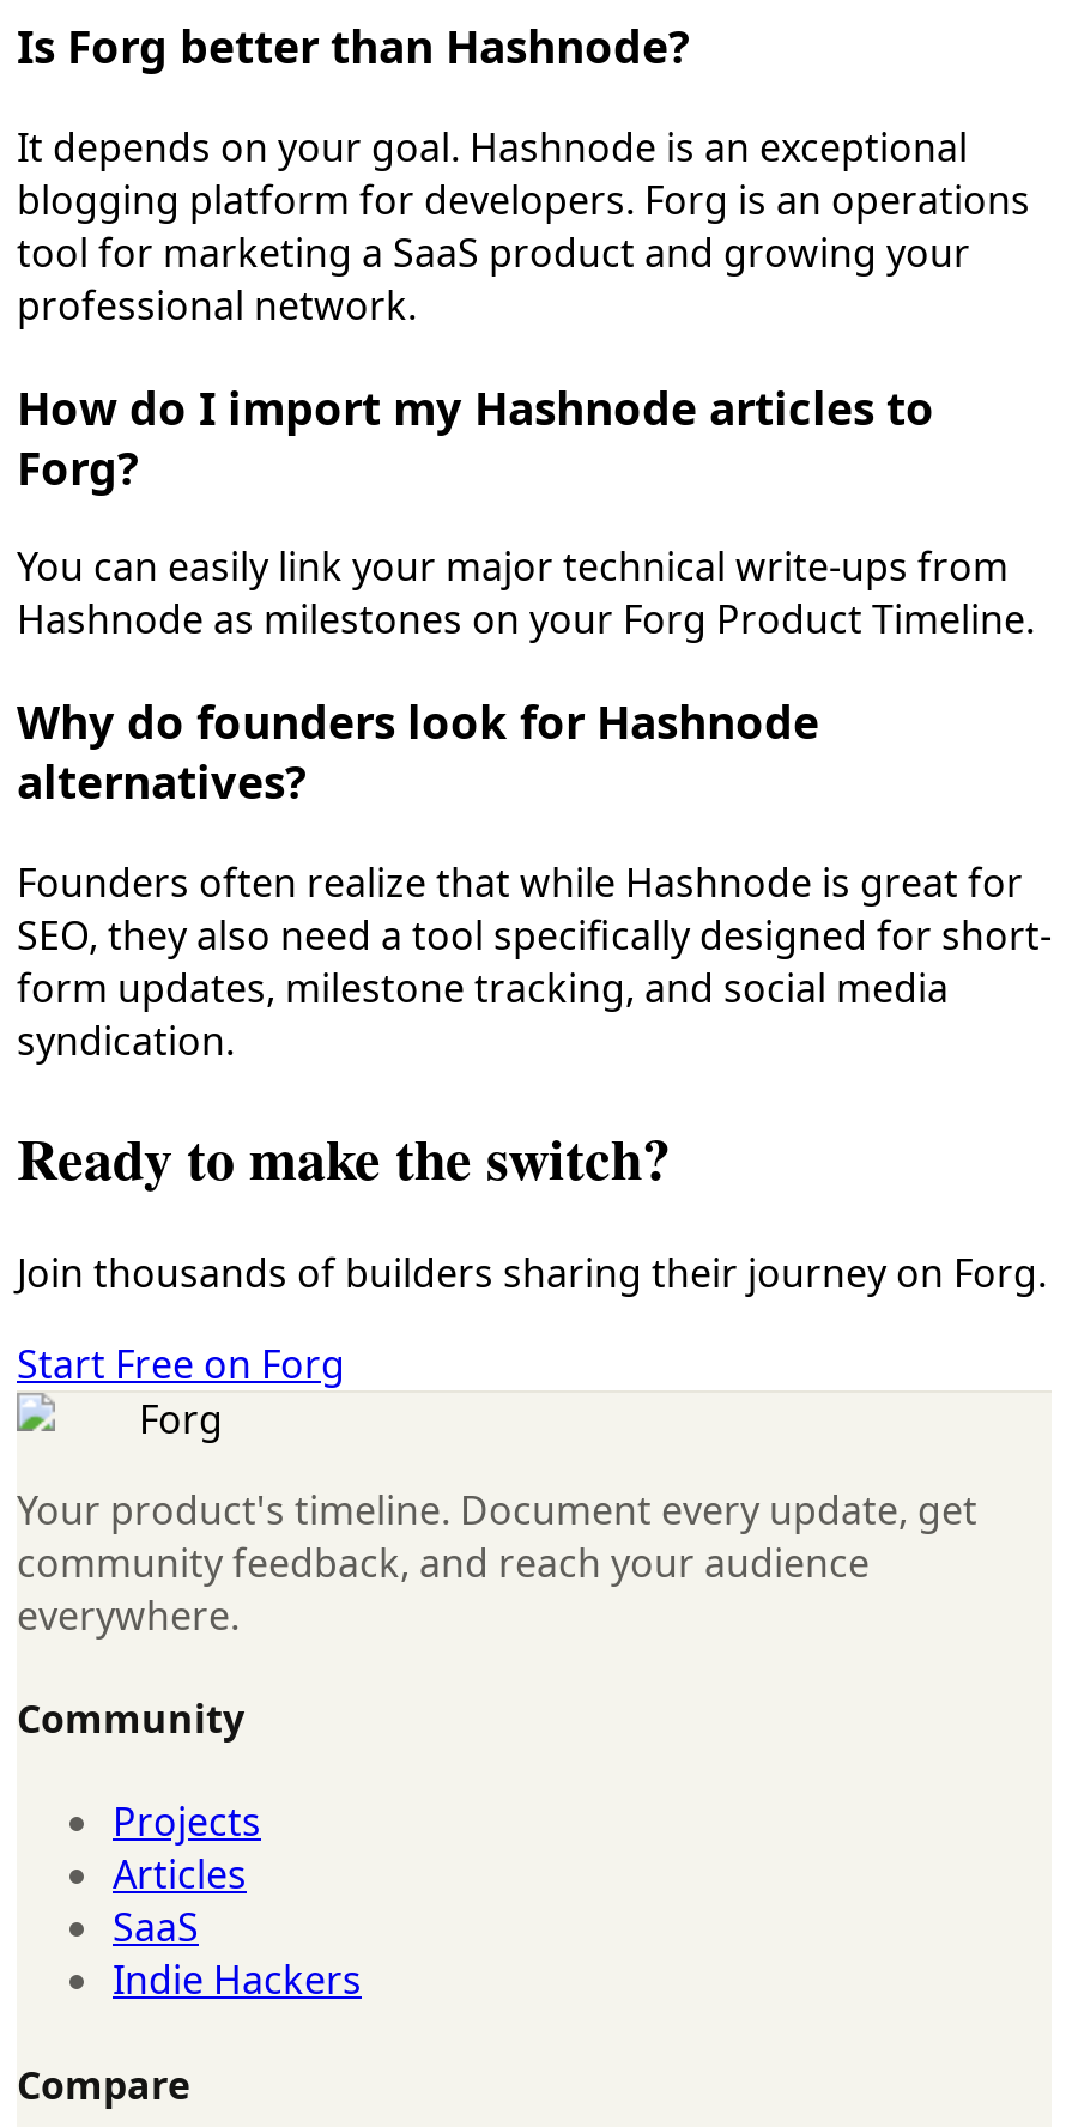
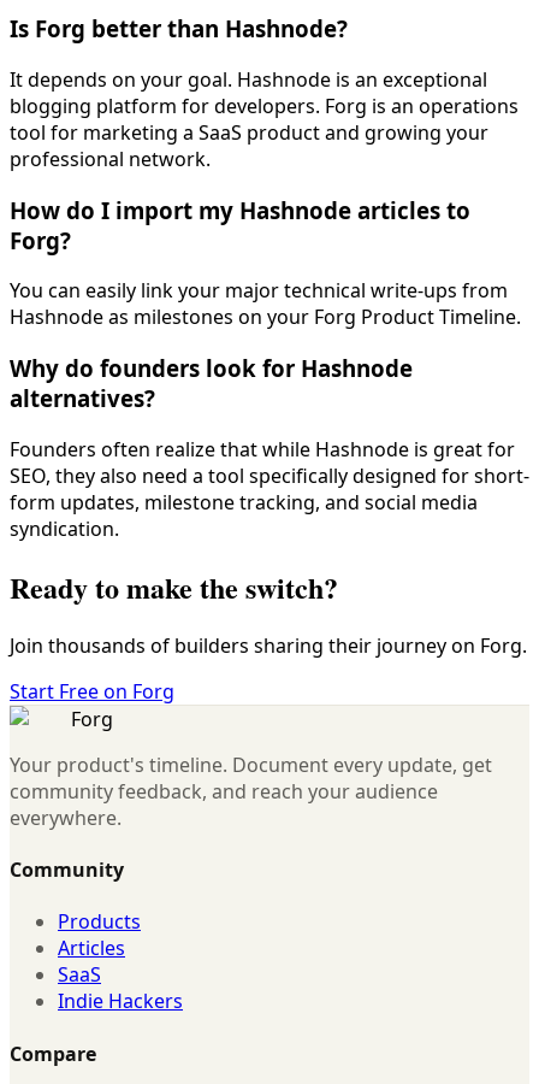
[113,1796,261,1848] Projects -> [58,908,141,935] Products

